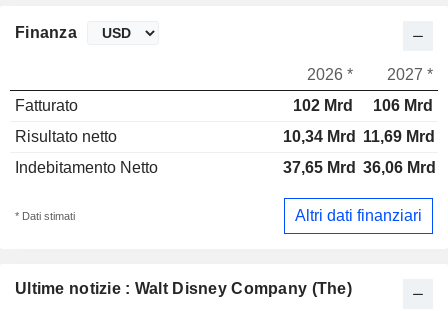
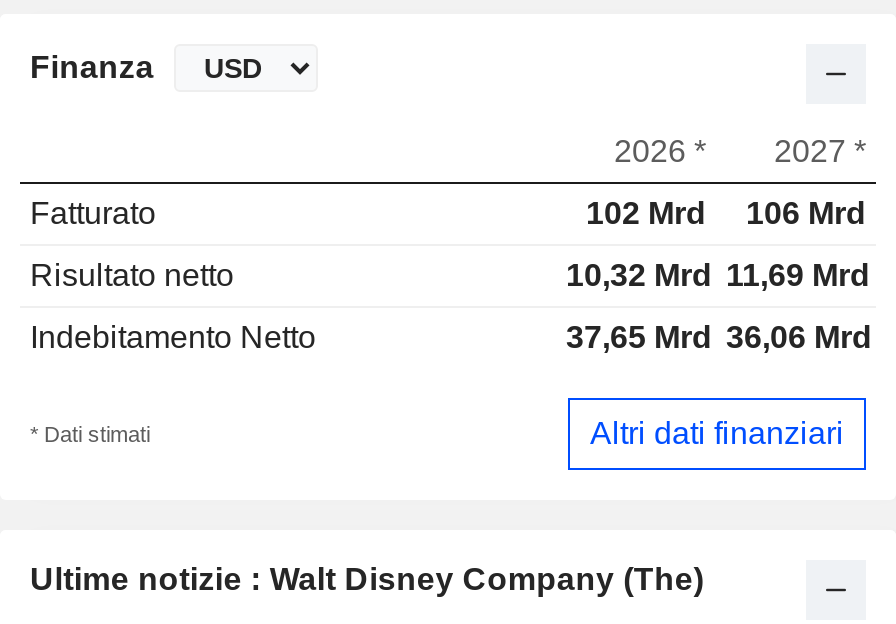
[283,128,435,145] 10,34 Mrd 11,69 Mrd -> [566,259,870,293] 10,32 Mrd 11,69 Mrd

